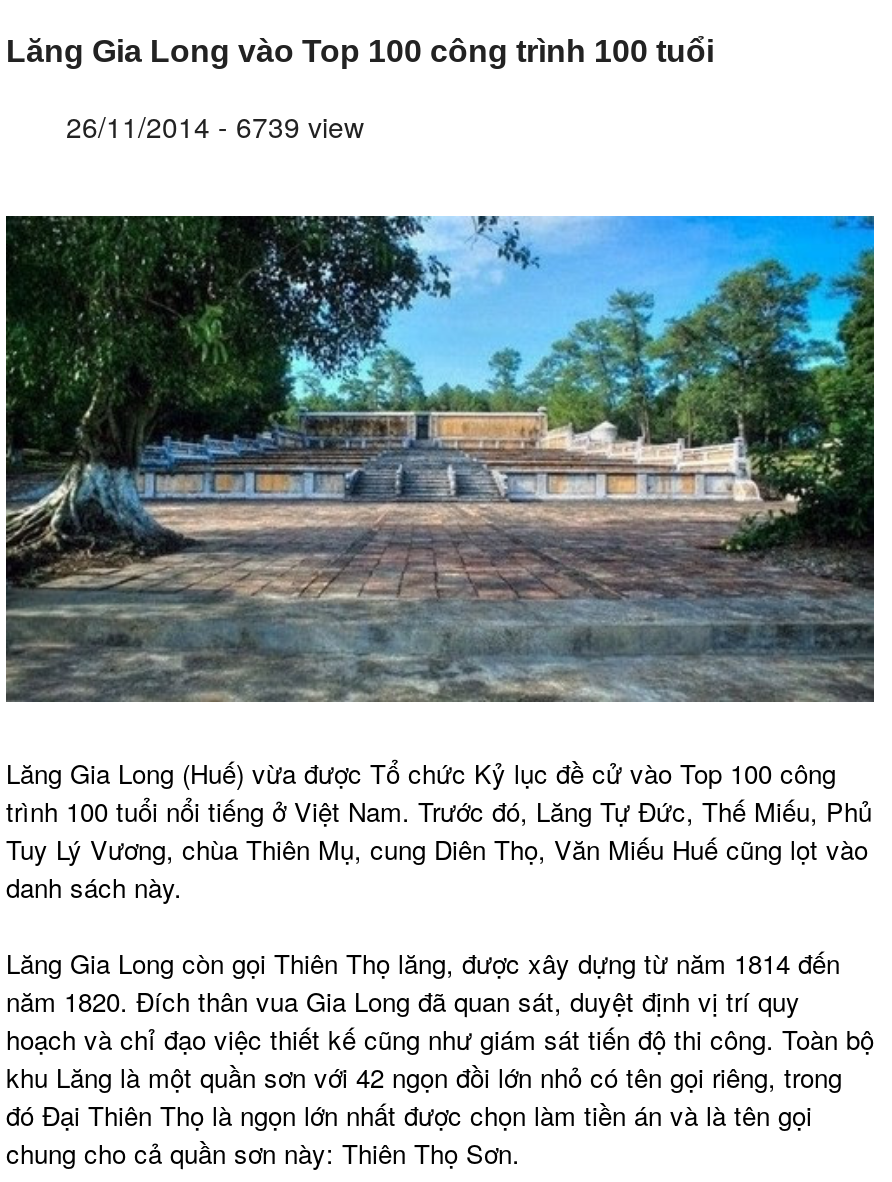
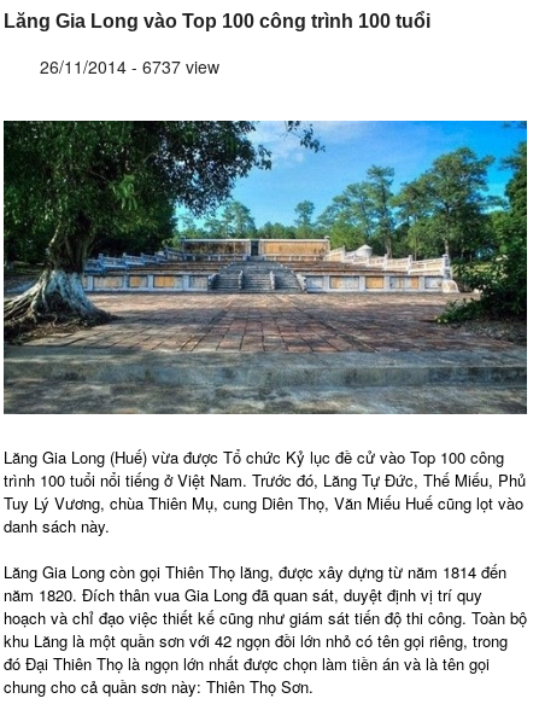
[66,106,364,146] 26/11/2014 - 6739 view -> [40,54,219,78] 26/11/2014 - 6737 view

